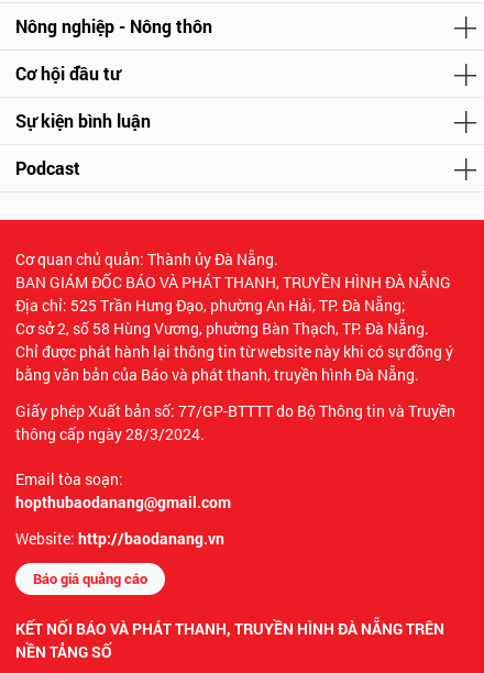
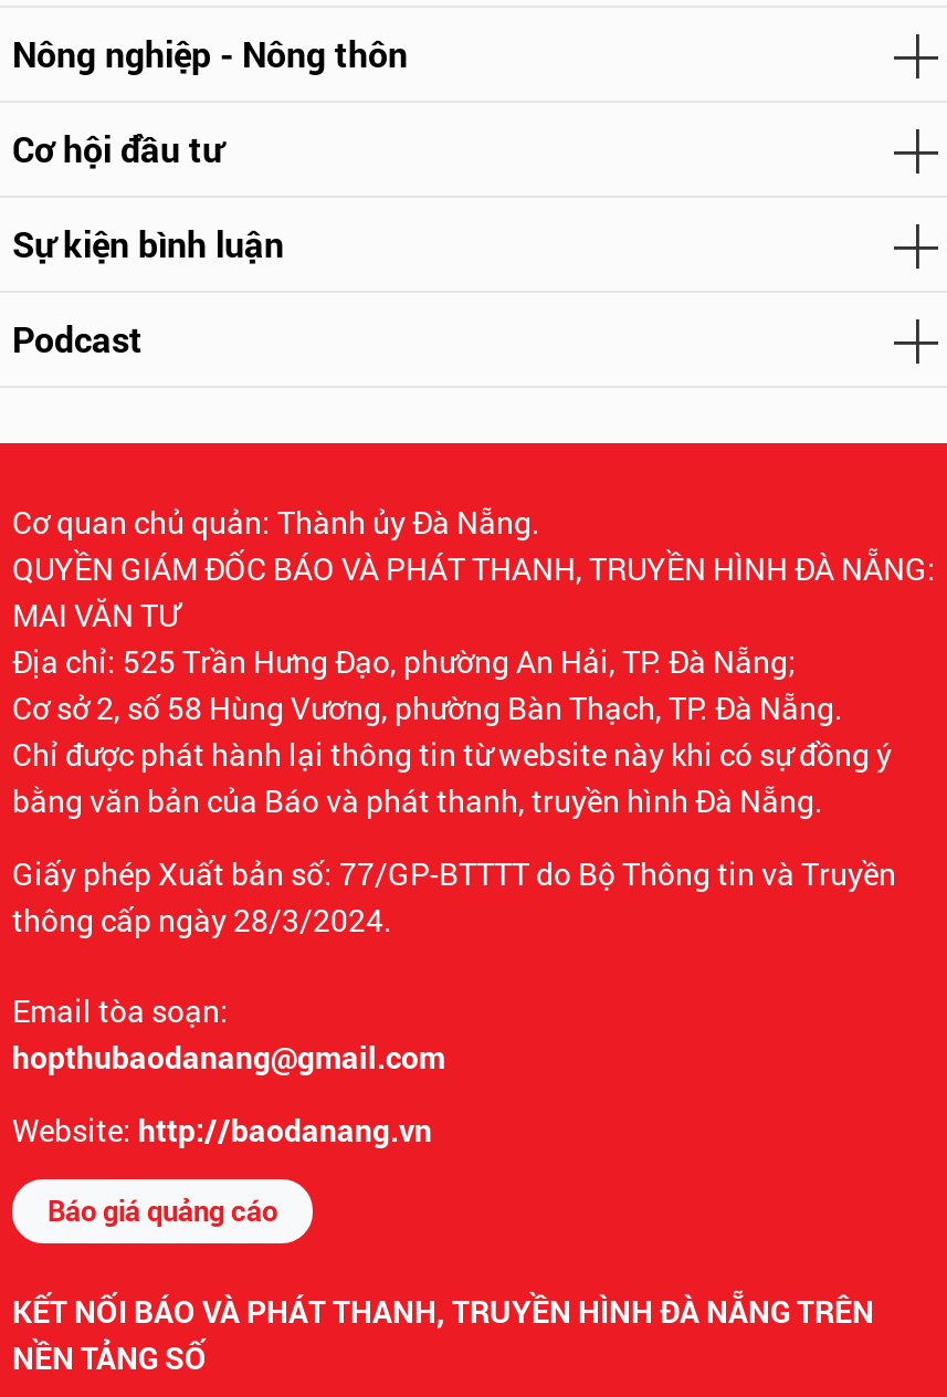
[15,272,451,293] BAN GIÁM ĐỐC BÁO VÀ PHÁT THANH, TRUYỀN HÌNH ĐÀ NẴNG -> [12,547,936,636] QUYỀN GIÁM ĐỐC BÁO VÀ PHÁT THANH, TRUYỀN HÌNH ĐÀ NẴNG: | MAI VĂN TƯ

